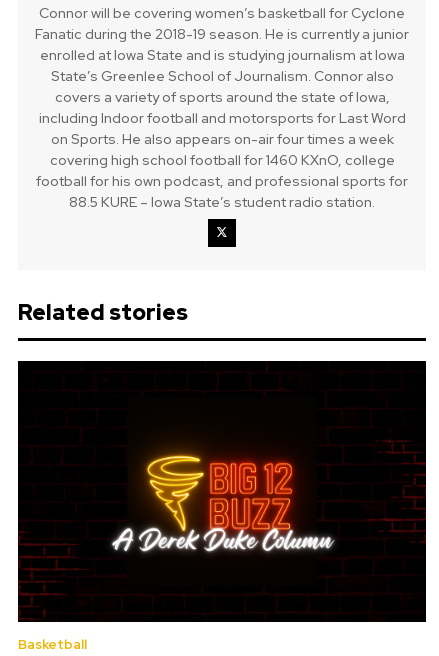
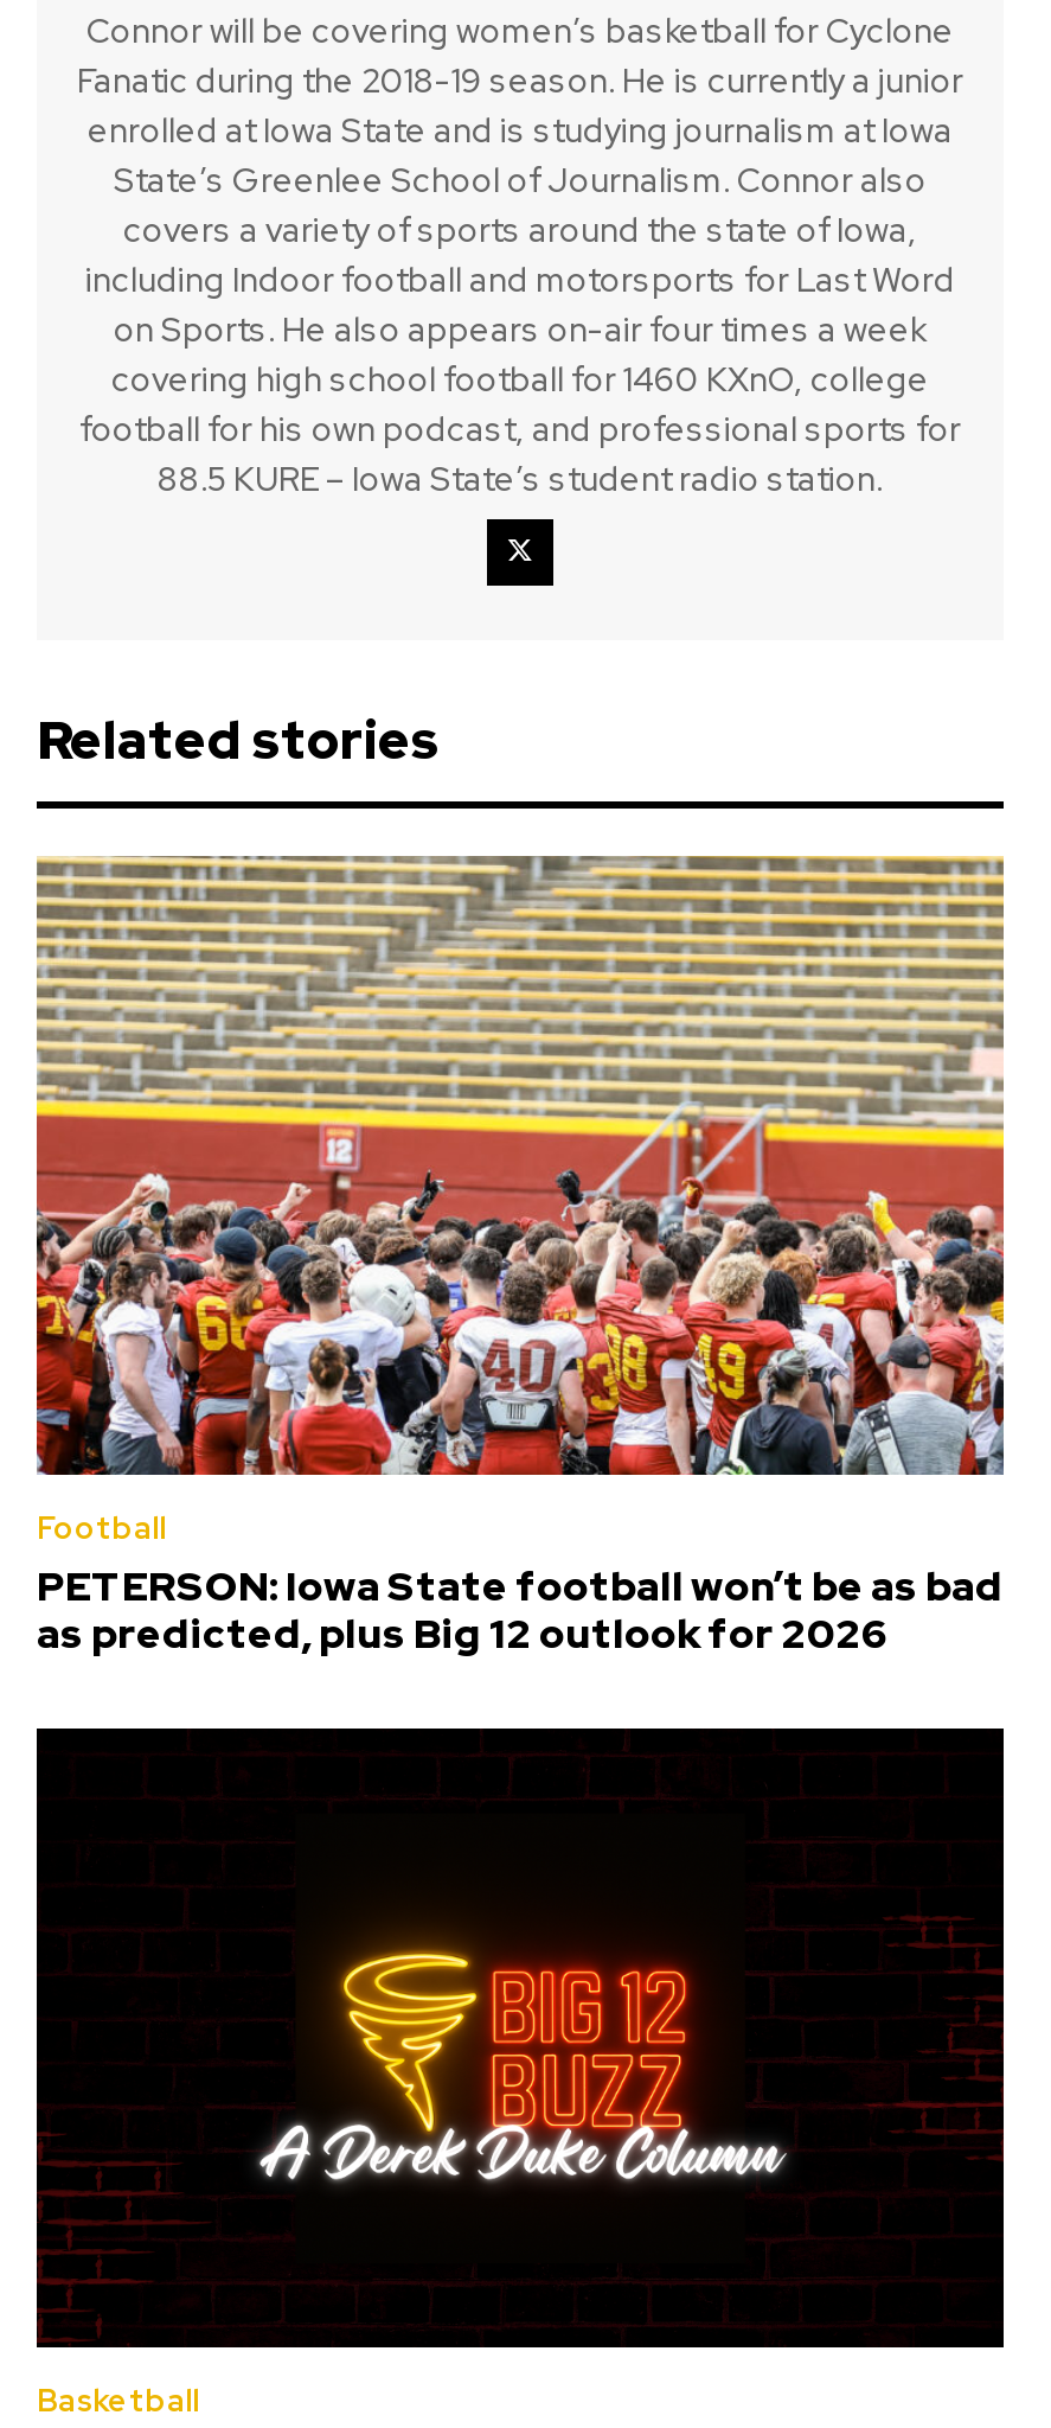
none -> [34,854,1006,1659] [image] | Football | PETERSON: Iowa State football won’t be as bad | as predicted, plus Big 12 outlook for 2026

